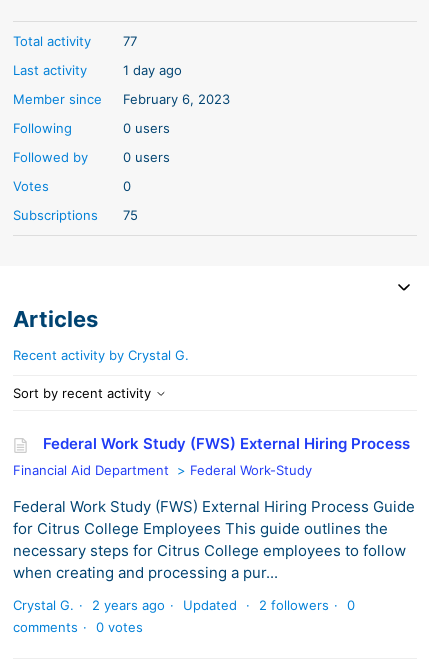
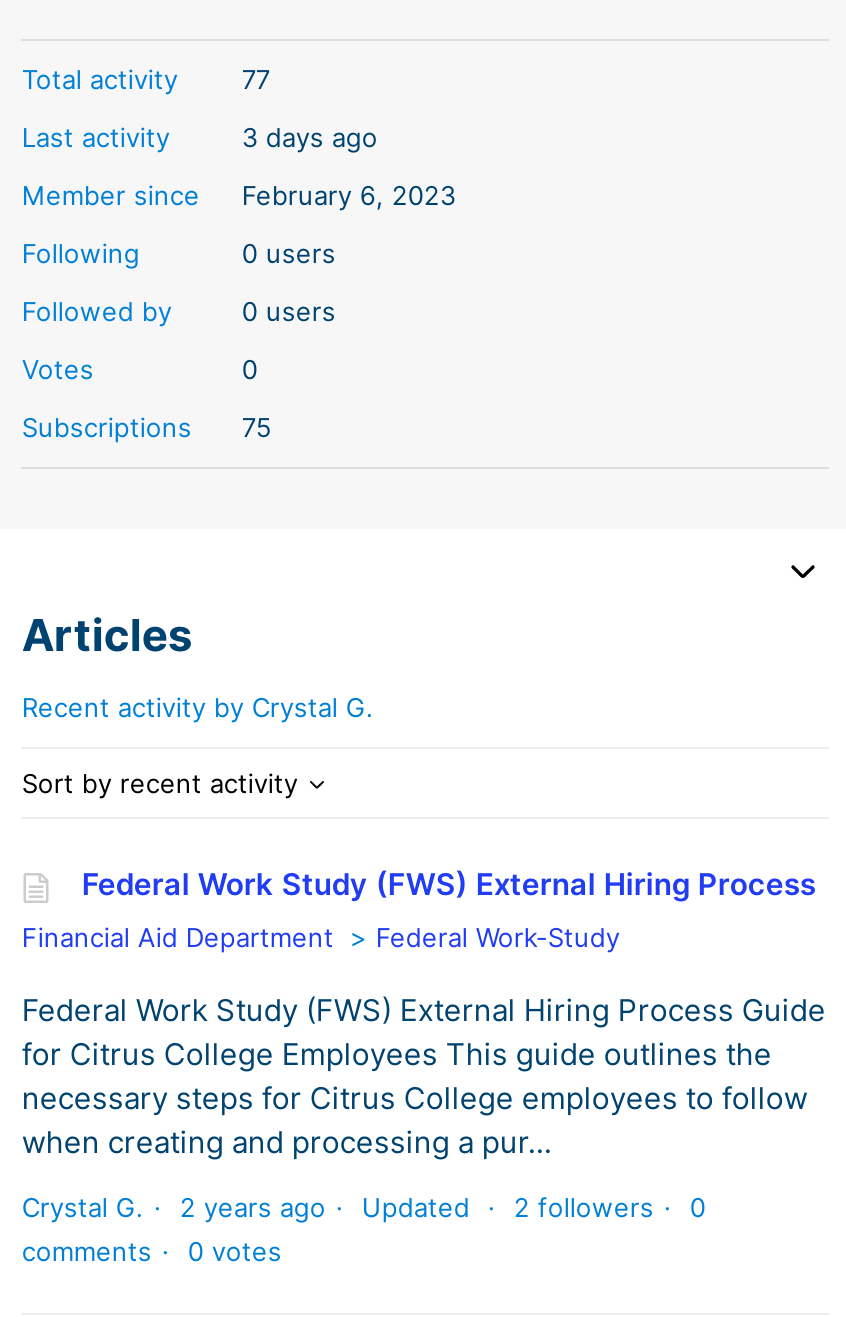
[123,62,182,78] 1 day ago -> [242,121,378,153] 3 days ago

